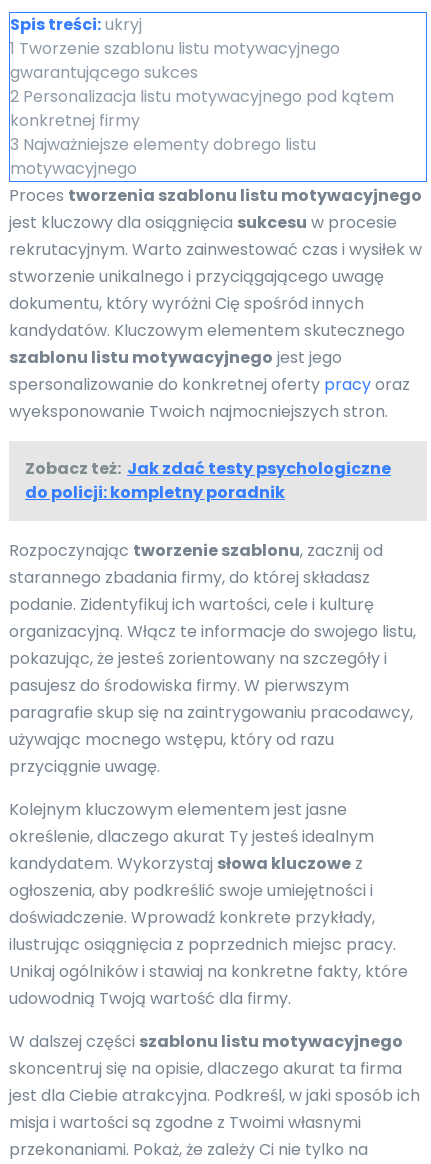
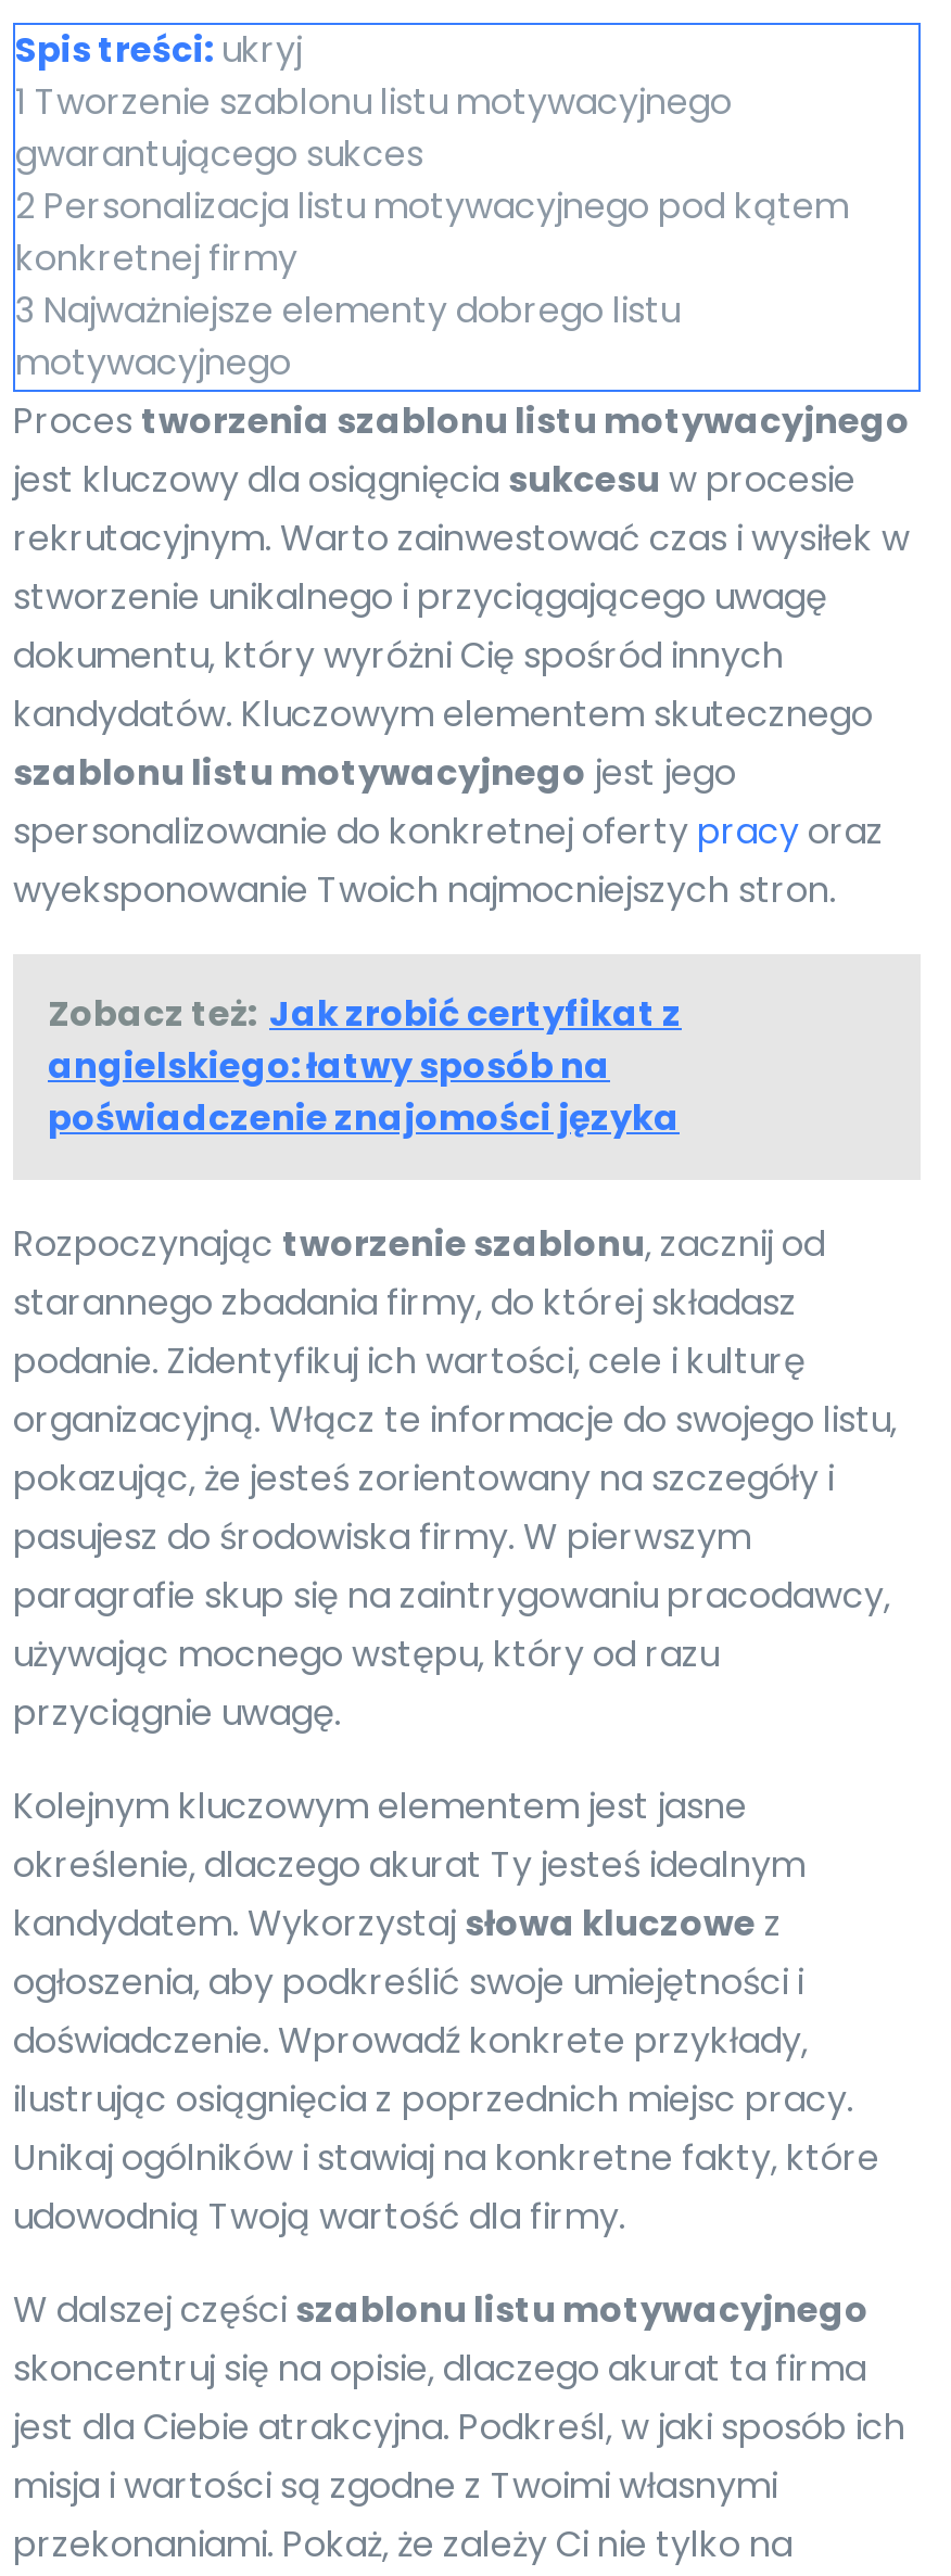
[25,457,391,504] Zobacz też: Jak zdać testy psychologiczne | do policji: kompletny poradnik -> [48,988,682,1142] Zobacz też: Jak zrobić certyfikat z | angielskiego: łatwy sposób na | poświadczenie znajomości języka

